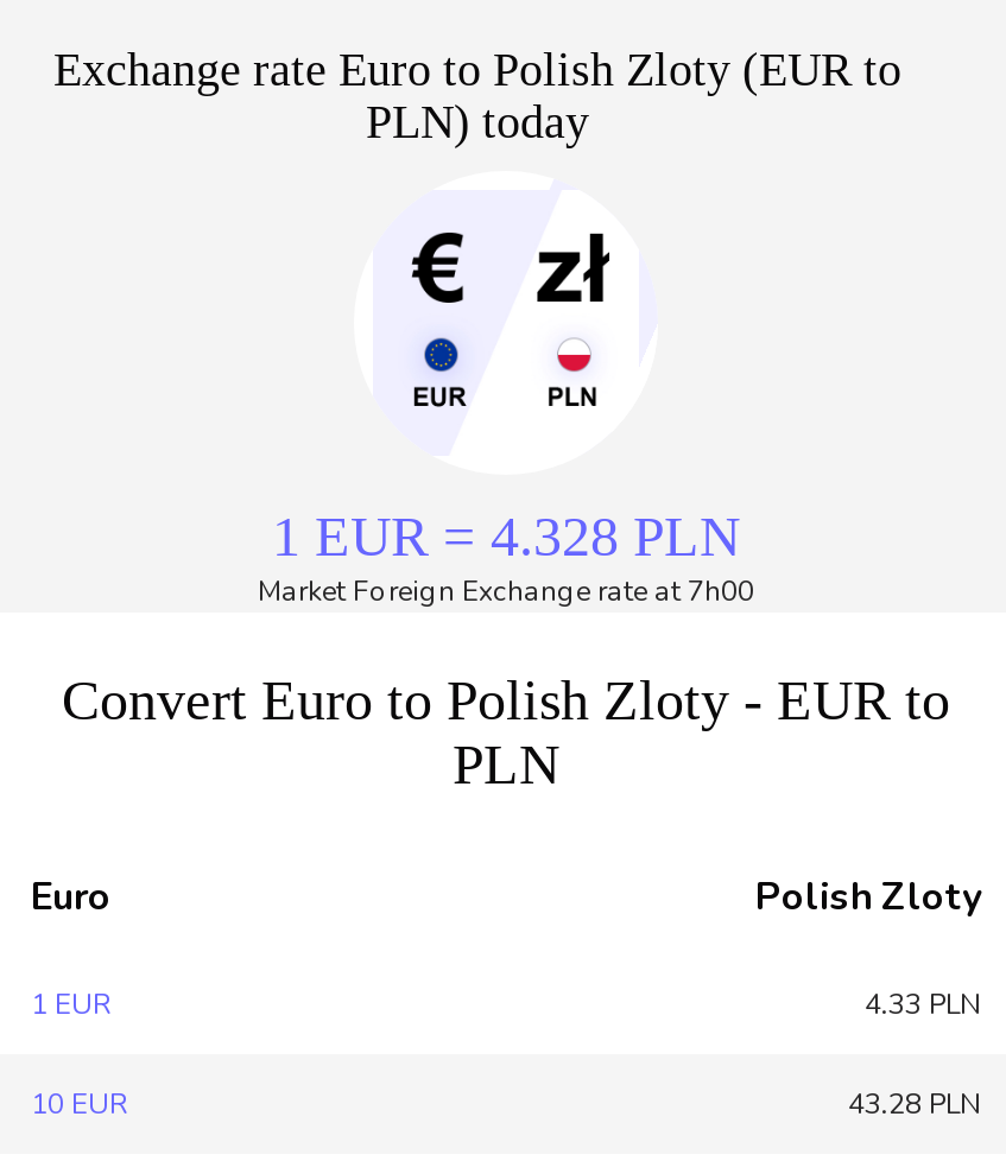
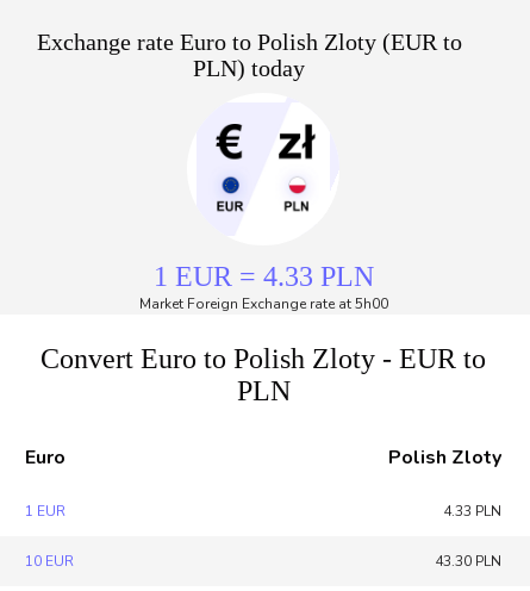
[272,506,740,567] 1 EUR = 4.328 PLN -> [153,261,373,292] 1 EUR = 4.33 PLN
[258,572,754,610] Market Foreign Exchange rate at 7h00 -> [139,294,388,313] Market Foreign Exchange rate at 5h00
[848,1085,981,1123] 43.28 PLN -> [435,552,501,571] 43.30 PLN

